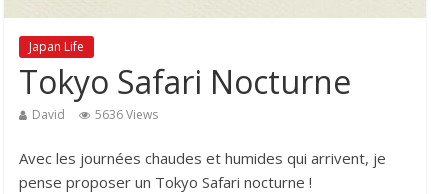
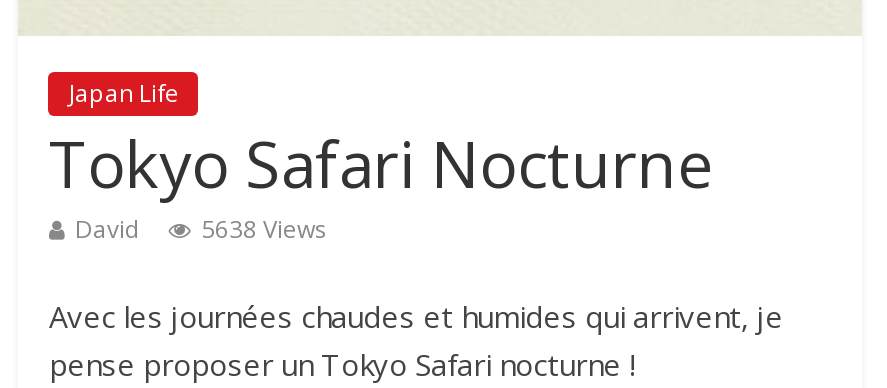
[32,106,158,123] David 5636 Views -> [75,212,327,246] David 5638 Views

